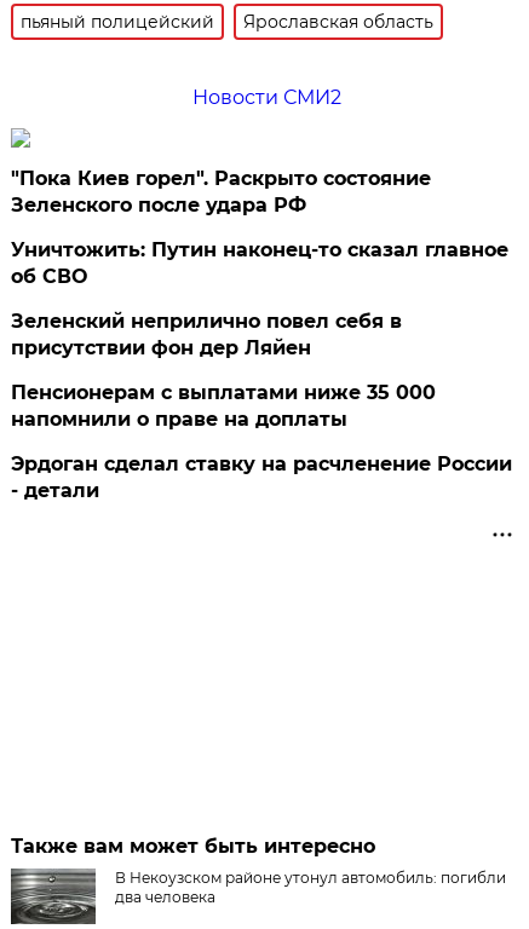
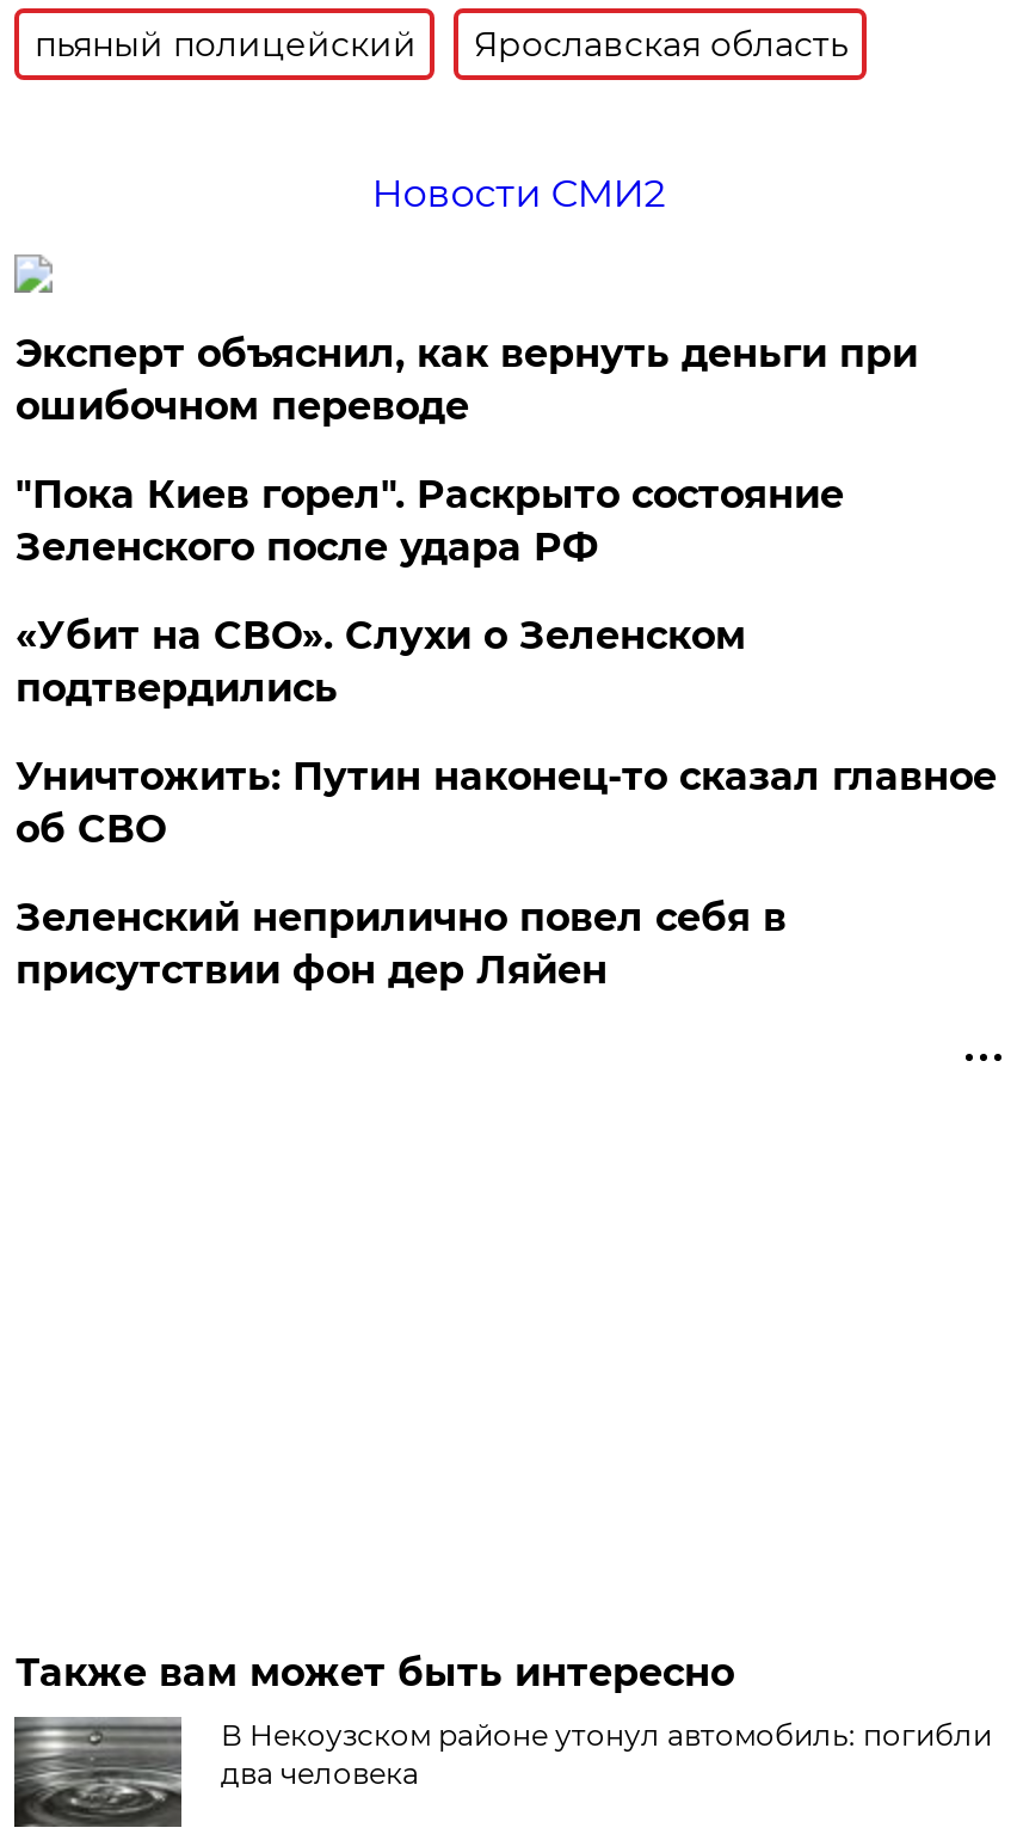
none -> [15,331,918,429] Эксперт объяснил, как вернуть деньги при | ошибочном переводе
moved [11,167,431,216] -> [15,472,844,570]: "Пока Киев горел". Раскрыто состояние | Зеленского после удара РФ
none -> [15,613,746,711] «Убит на СВО». Слухи о Зеленском | подтвердились
moved [11,238,509,359] -> [15,754,996,993]: Уничтожить: Путин наконец-то сказал главное | об СВО | Зеленский неприлично повел cебя в | присутствии фон дер Ляйен
[11,381,513,502] Пенсионерам с выплатами ниже 35 000 | напомнили о праве на доплаты | Эрдоган сделал ставку на расчленение России | - детали -> none

